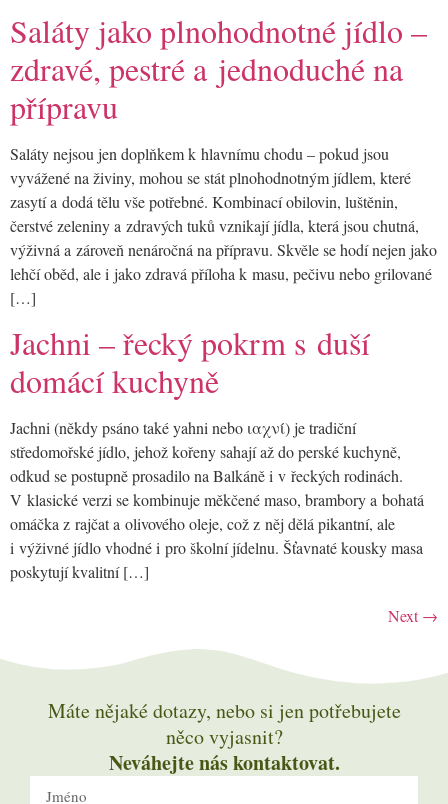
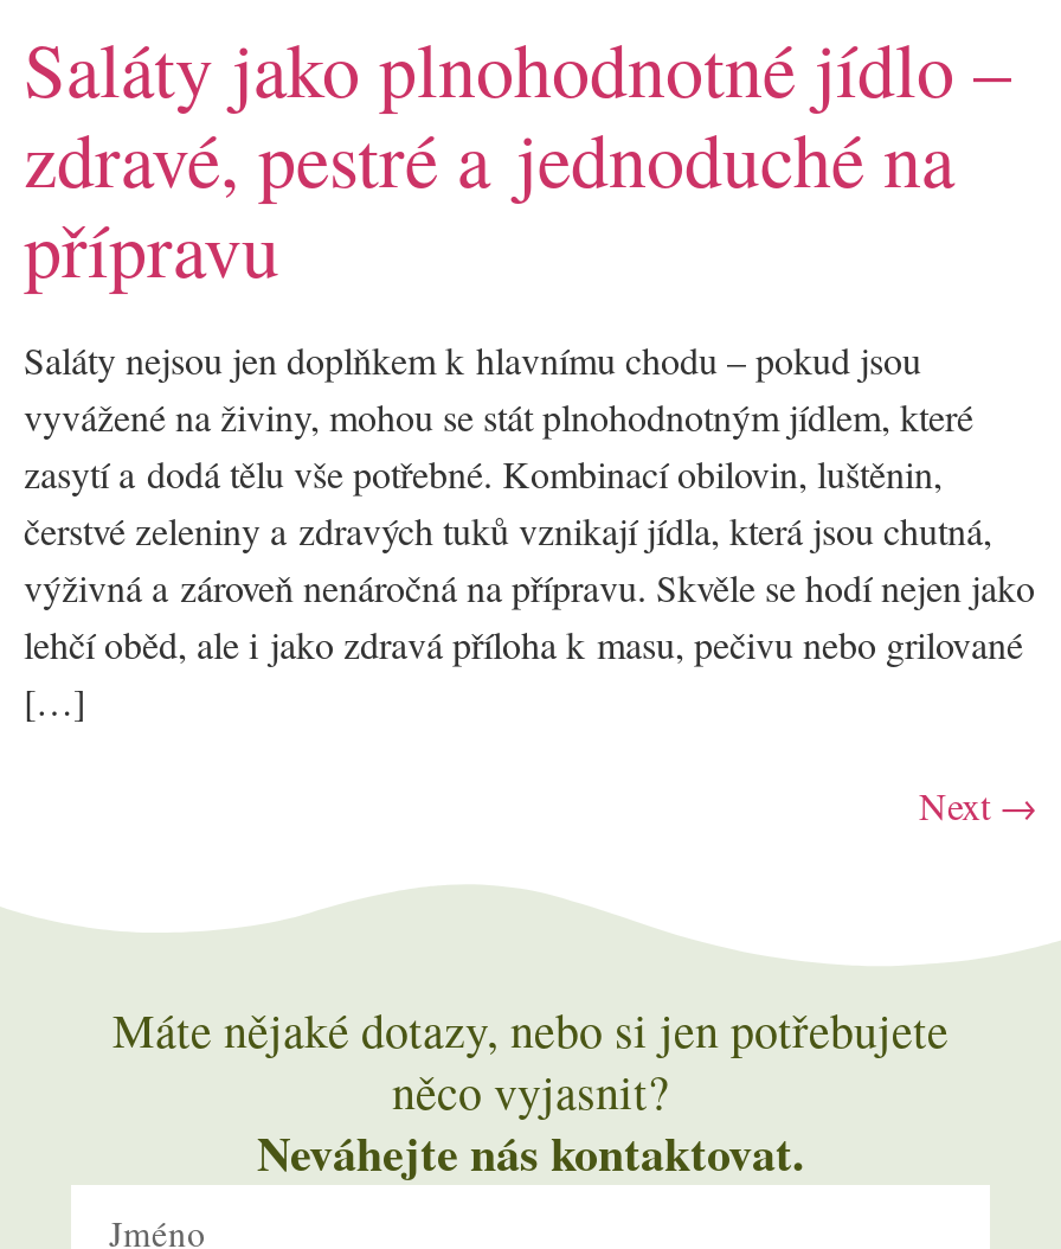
[10,321,424,582] Jachni – řecký pokrm s duší | domácí kuchyně | Jachni (někdy psáno také yahni nebo ιαχνί) je tradiční | středomořské jídlo, jehož kořeny sahají až do perské kuchyně, | odkud se postupně prosadilo na Balkáně i v řeckých rodinách. | V klasické verzi se kombinuje měkčené maso, brambory a bohatá | omáčka z rajčat a olivového oleje, což z něj dělá pikantní, ale | i výživné jídlo vhodné i pro školní jídelnu. Šťavnaté kousky masa | poskytují kvalitní […] -> none

